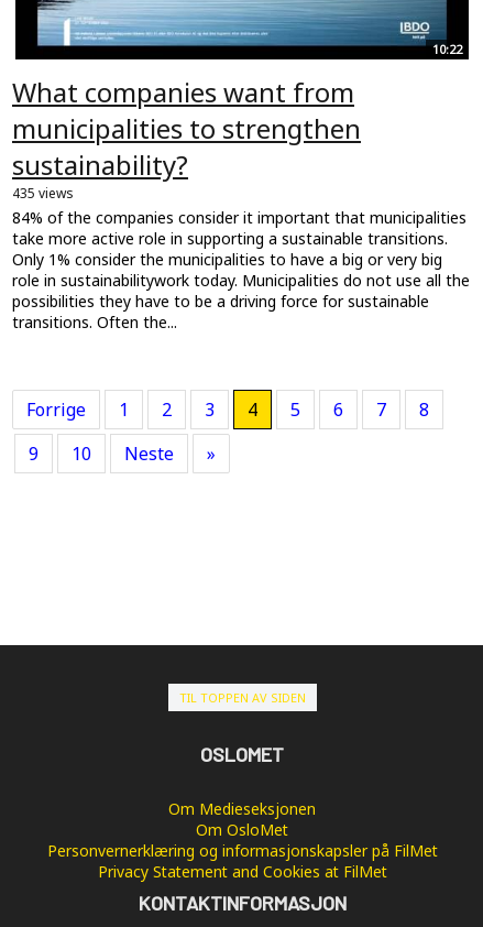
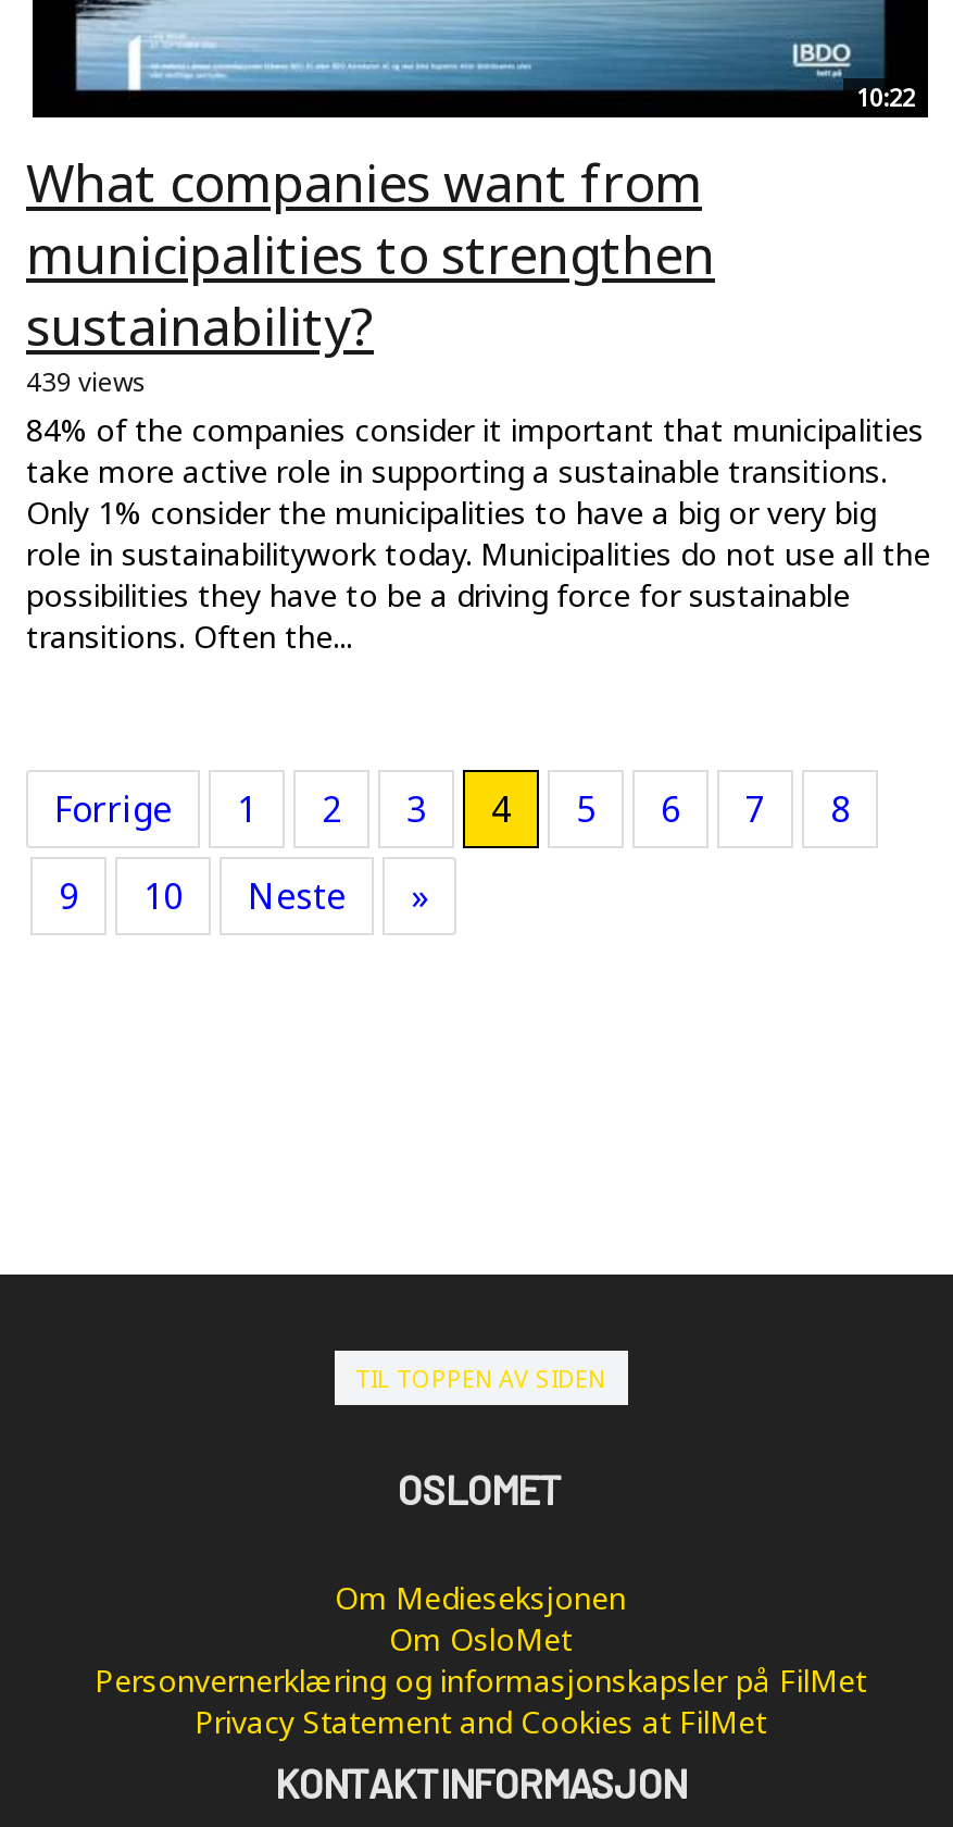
[12,184,74,202] 435 views -> [26,363,148,400] 439 views

